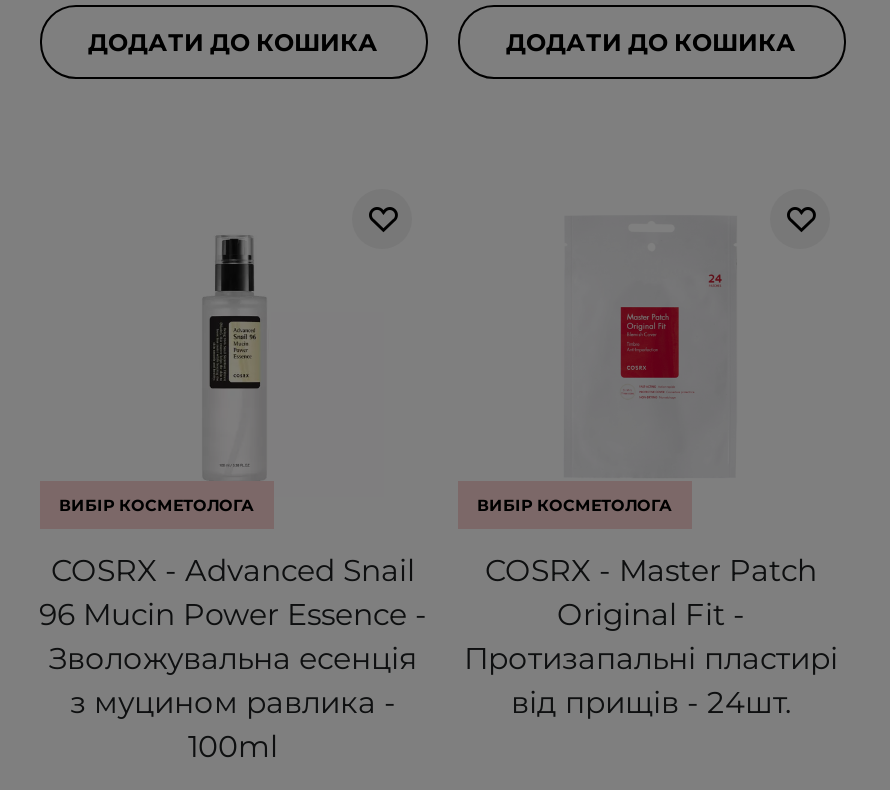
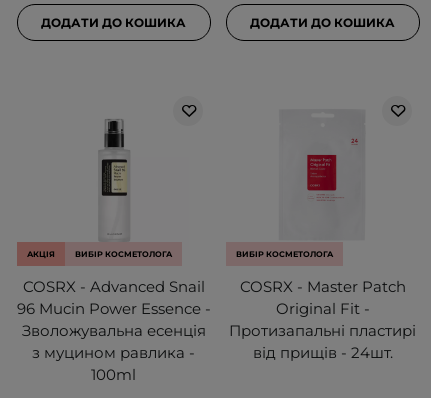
none -> [26,249,54,259] АКЦІЯ

